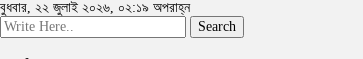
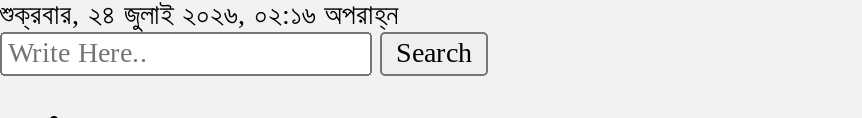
[0,0,190,15] বুধবার, ২২ জুলাই ২০২৬, ০২:১৯ অপরাহ্ন -> [0,0,398,30] শুক্রবার, ২৪ জুলাই ২০২৬, ০২:১৬ অপরাহ্ন

